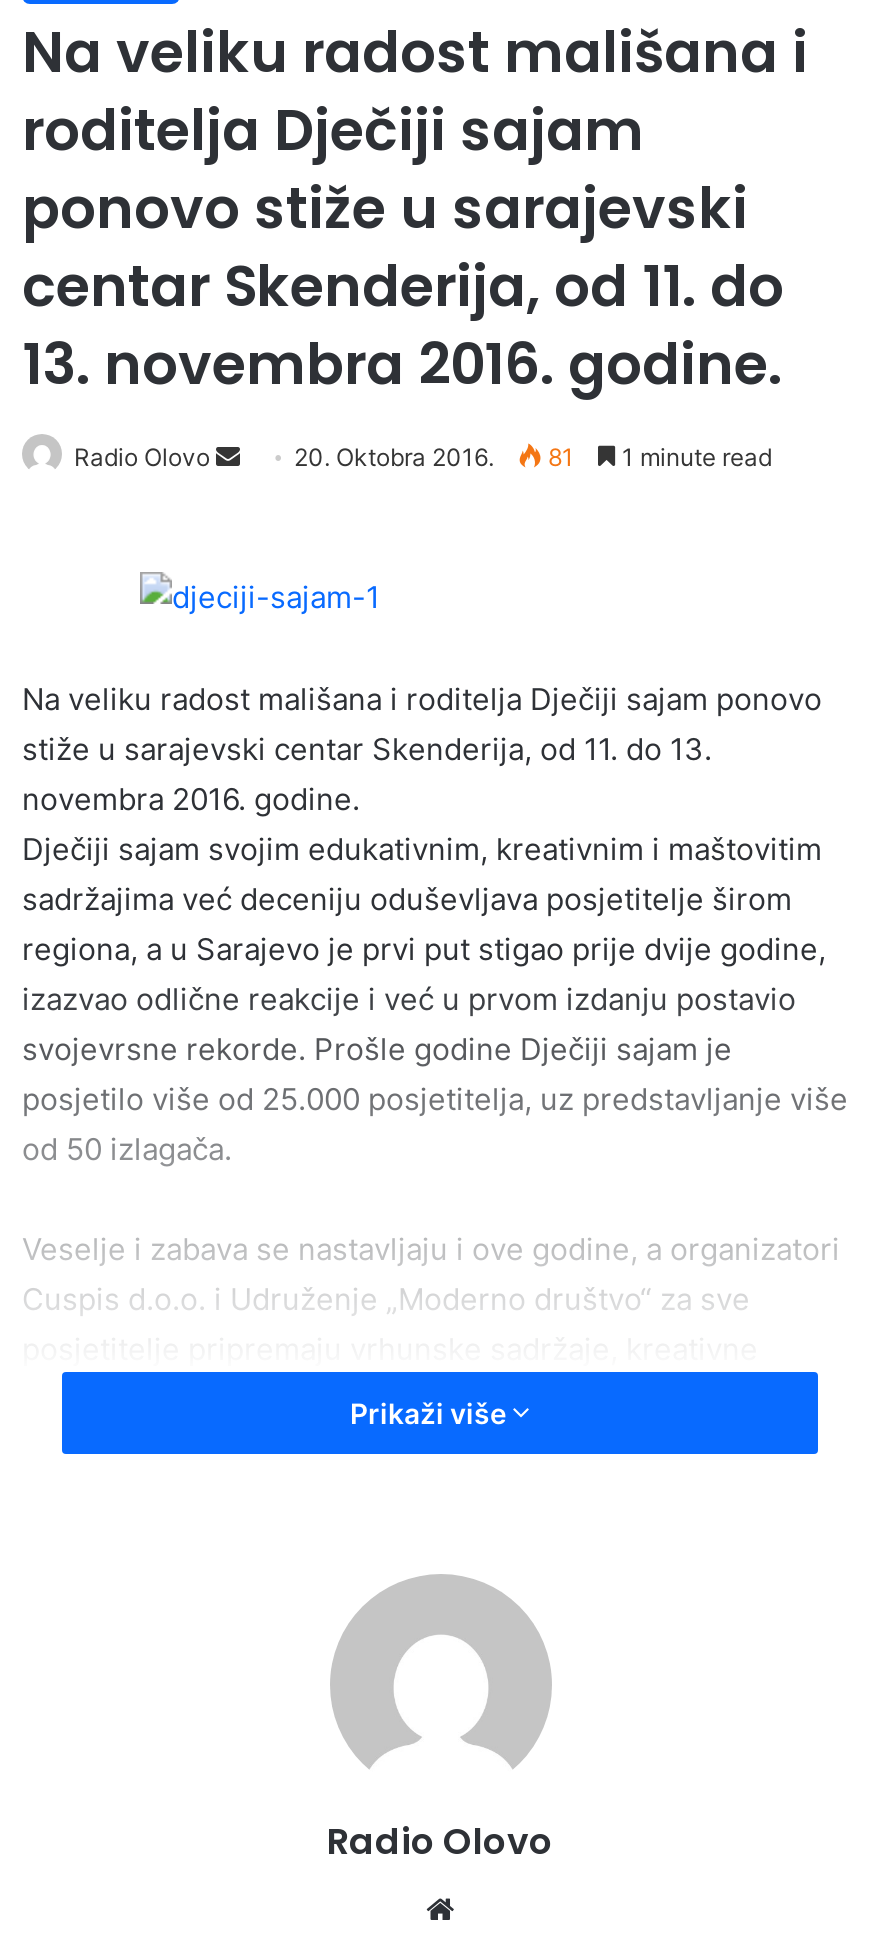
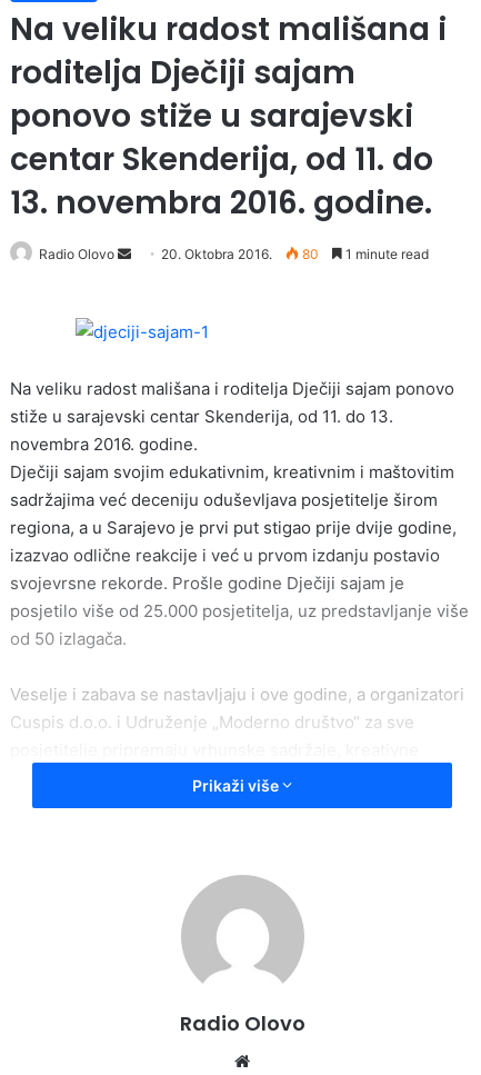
[542,441,574,471] 81 -> [299,245,319,262] 80

